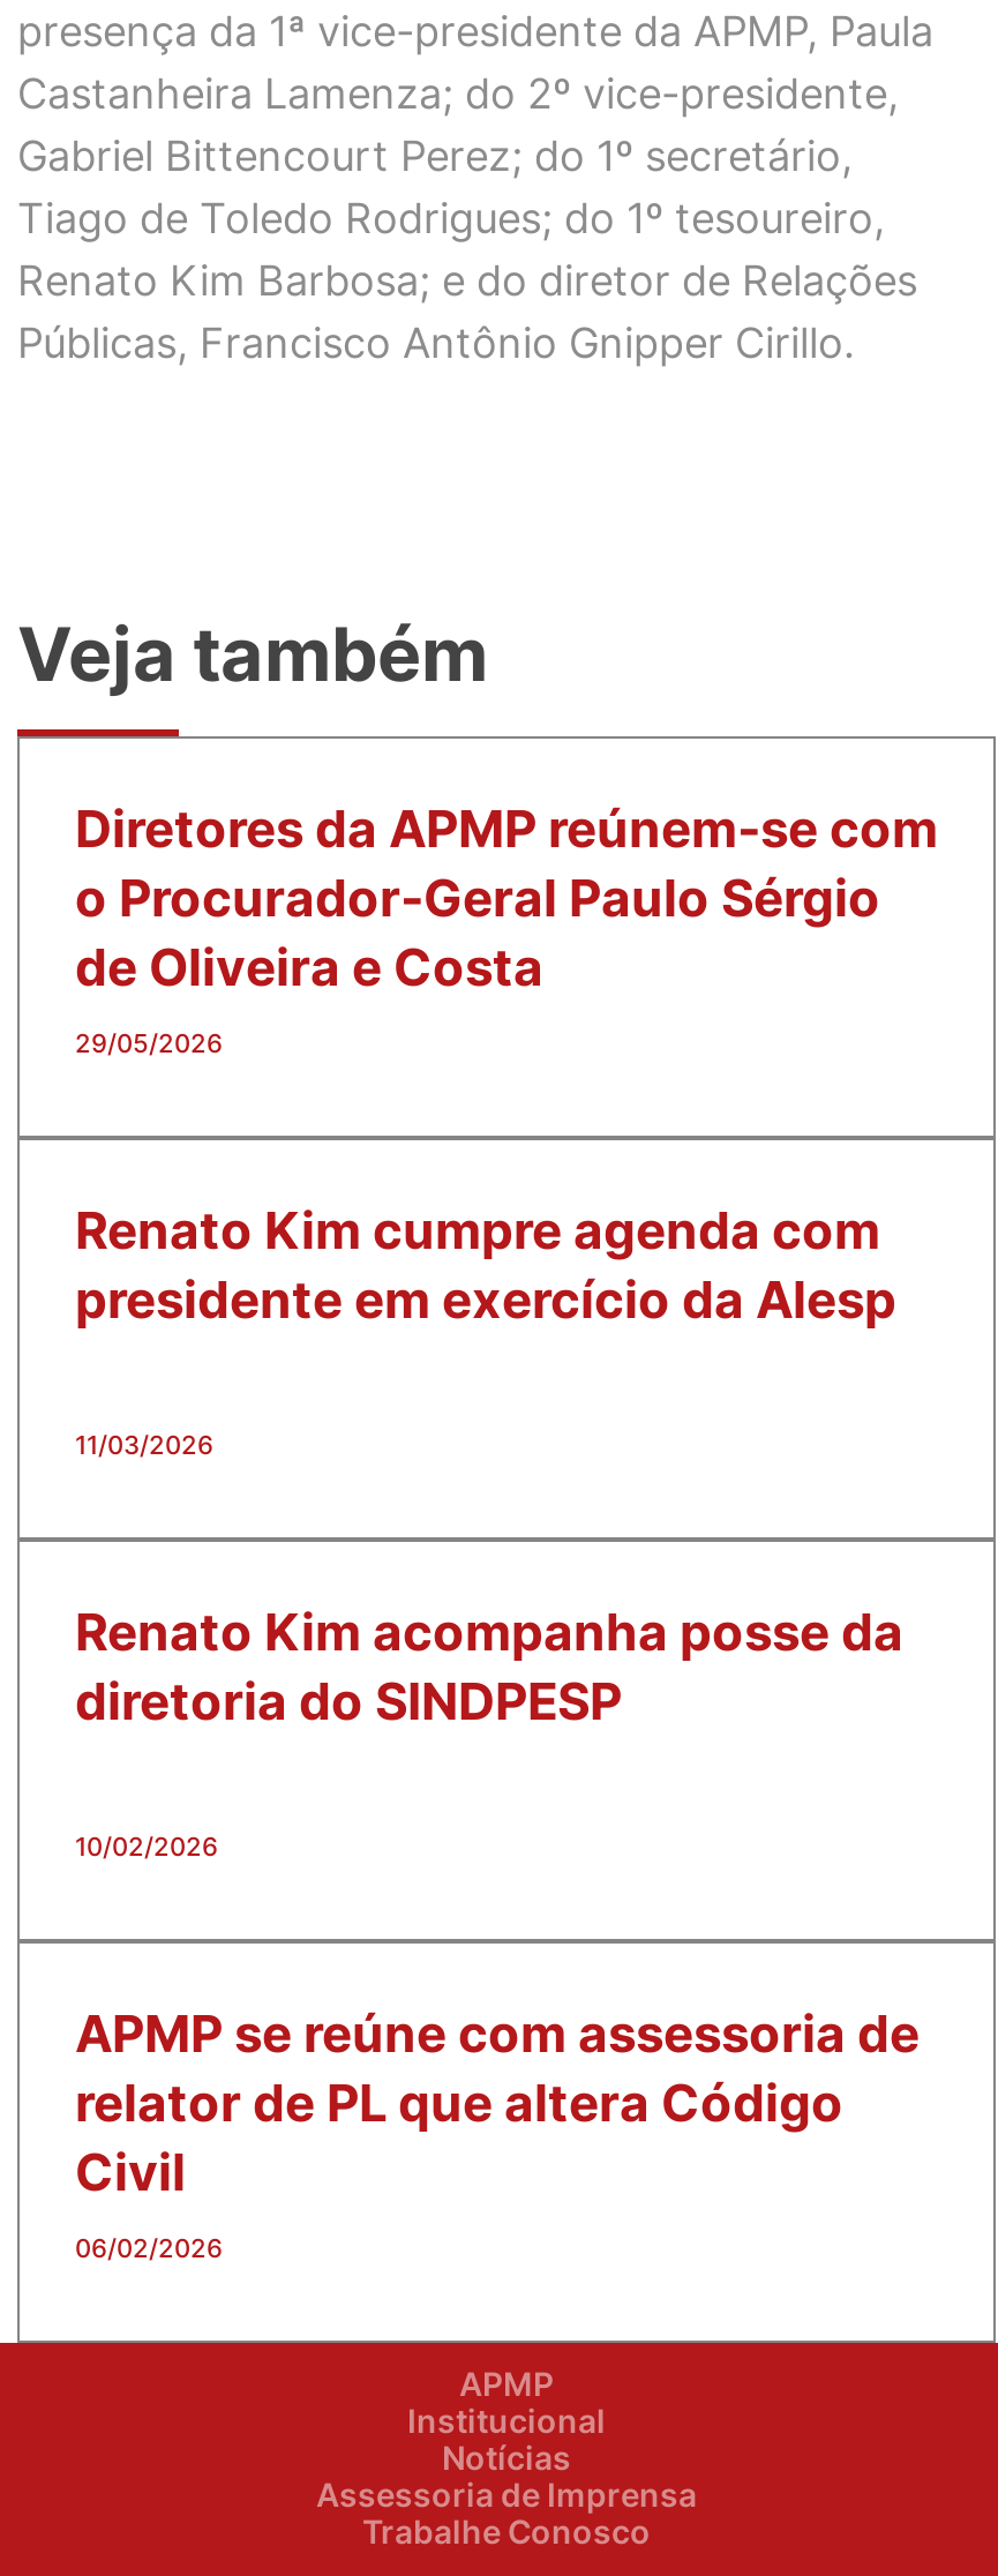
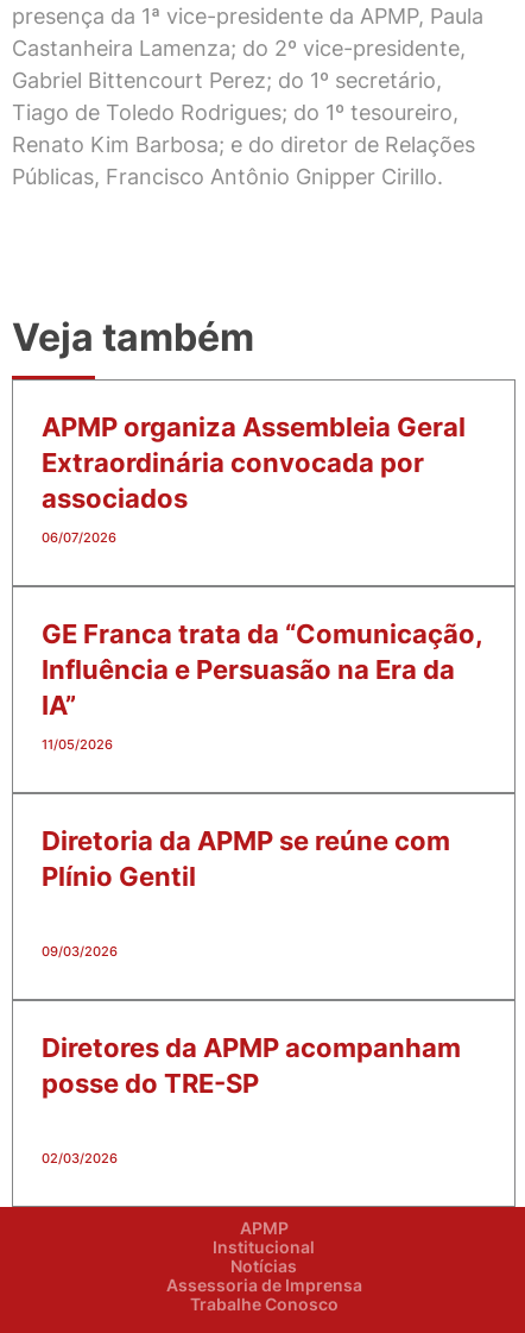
[75,798,938,997] Diretores da APMP reúnem-se com | o Procurador-Geral Paulo Sérgio | de Oliveira e Costa -> [42,411,466,513] APMP organiza Assembleia Geral | Extraordinária convocada por | associados
[75,1027,223,1059] 29/05/2026 -> [42,529,116,546] 06/07/2026
[75,1200,896,1329] Renato Kim cumpre agenda com | presidente em exercício da Alesp -> [42,618,482,720] GE Franca trata da “Comunicação, | Influência e Persuasão na Era da | IA”
[75,1428,213,1461] 11/03/2026 -> [42,736,113,752] 11/05/2026
[75,1601,903,1731] Renato Kim acompanha posse da | diretoria do SINDPESP -> [42,825,450,892] Diretoria da APMP se reúne com | Plínio Gentil
[75,1830,218,1862] 10/02/2026 -> [42,943,118,959] 09/03/2026
[75,2003,920,2202] APMP se reúne com assessoria de | relator de PL que altera Código | Civil -> [42,1032,461,1099] Diretores da APMP acompanham | posse do TRE-SP
[75,2232,223,2264] 06/02/2026 -> [42,1150,118,1166] 02/03/2026

